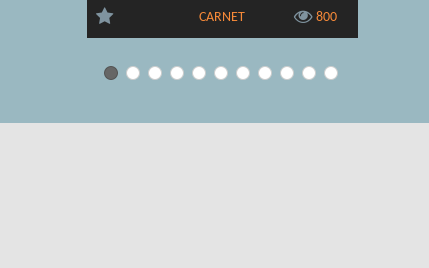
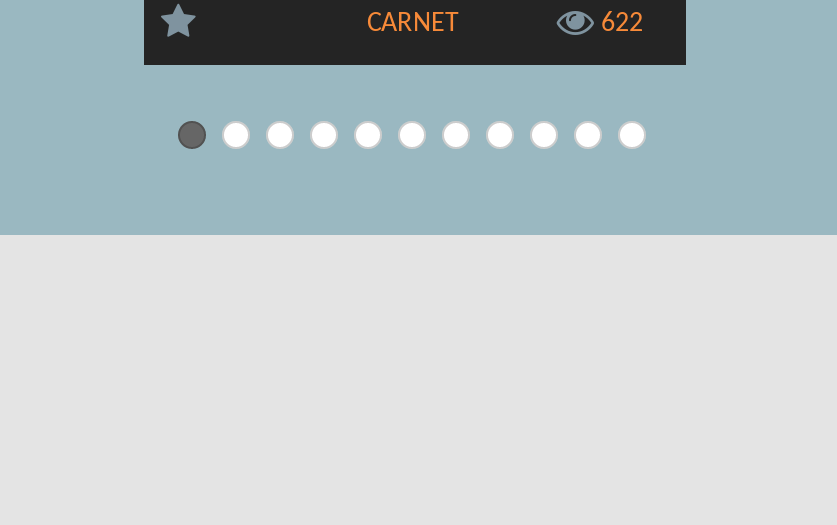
[312,10,336,25] 800 -> [595,9,643,39] 622

